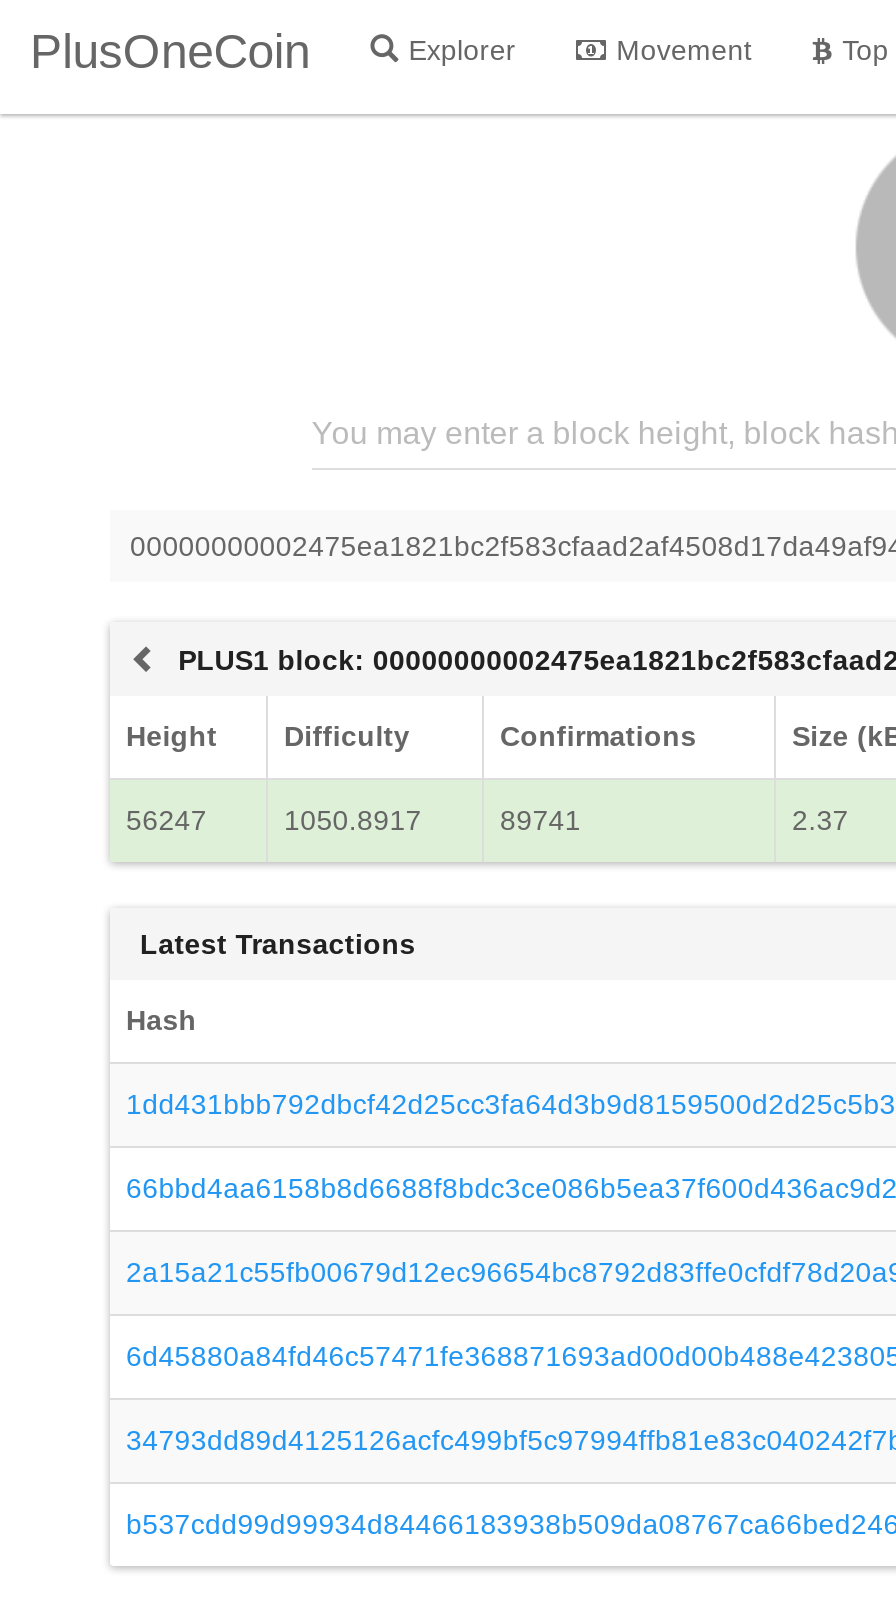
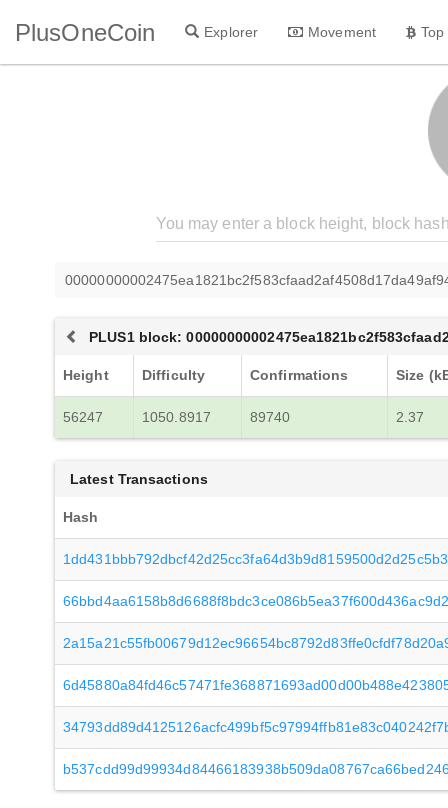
[500,804,581,836] 89741 -> [250,409,290,425] 89740

